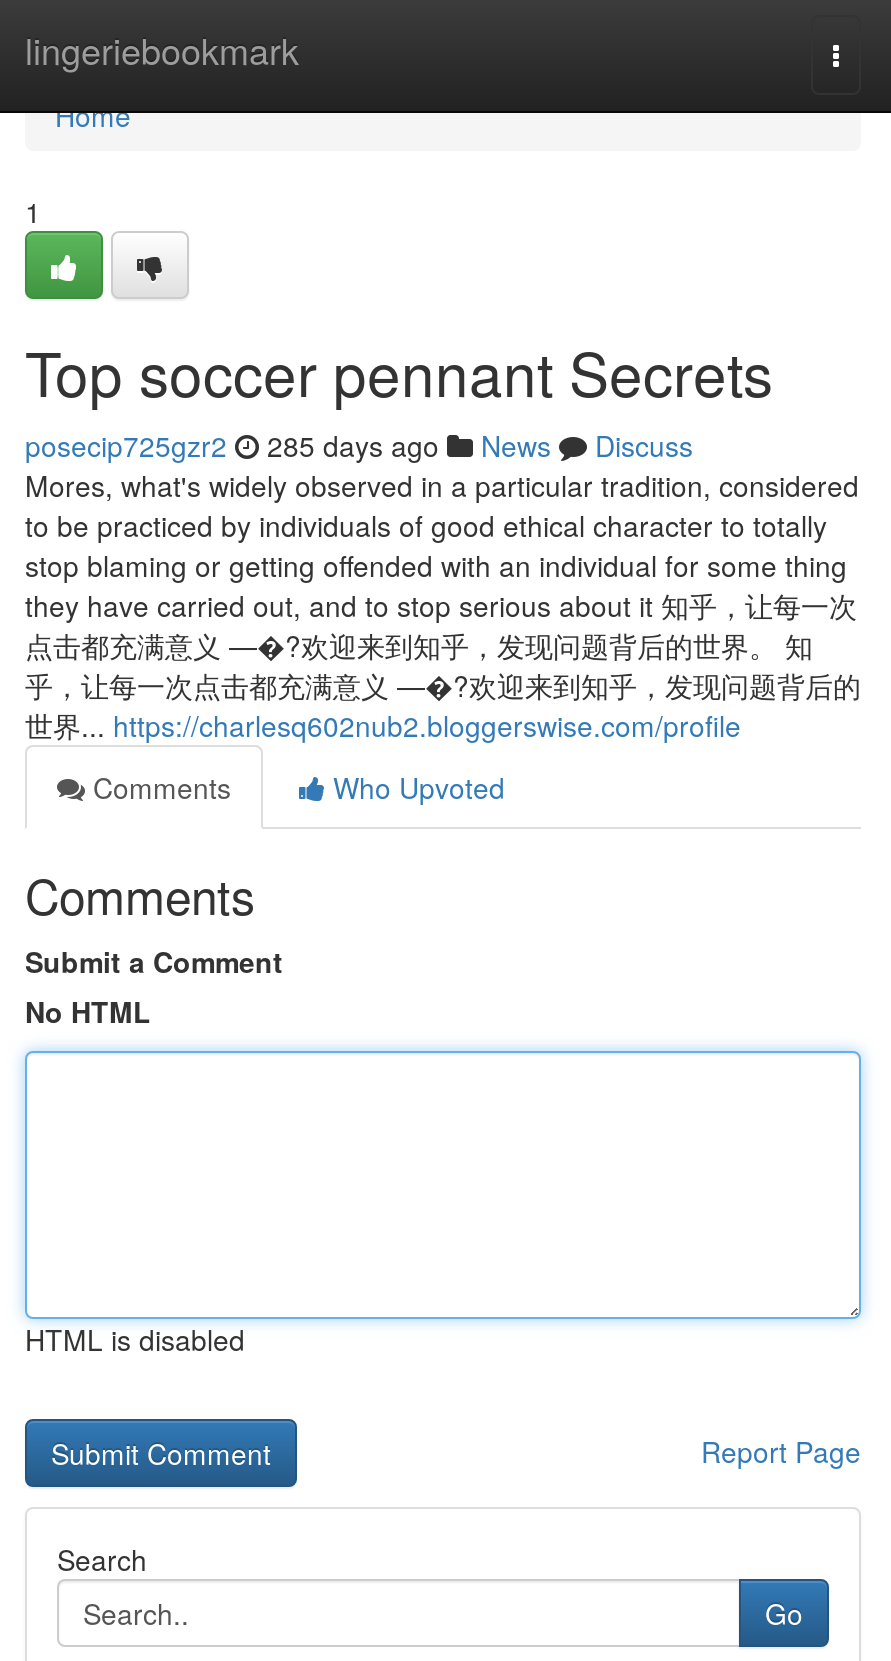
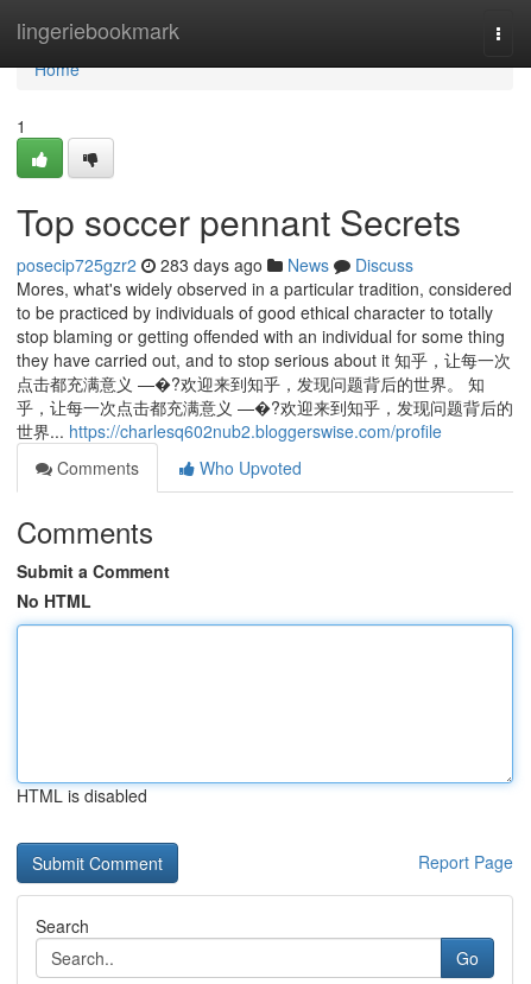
[25,425,693,465] posecip725gzr2 285 days ago News Discuss -> [17,253,413,277] posecip725gzr2 283 days ago News Discuss

